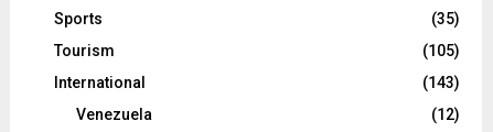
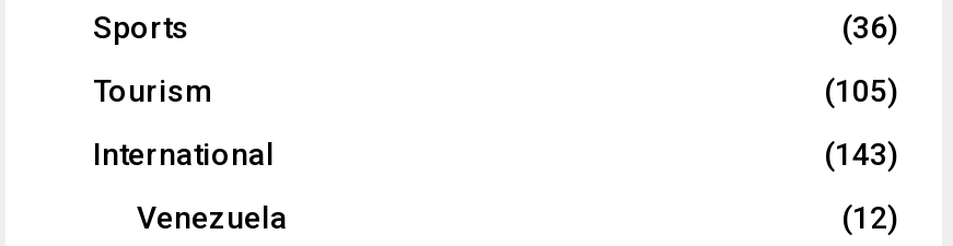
[431,9,460,27] (35) -> [841,9,898,44] (36)

